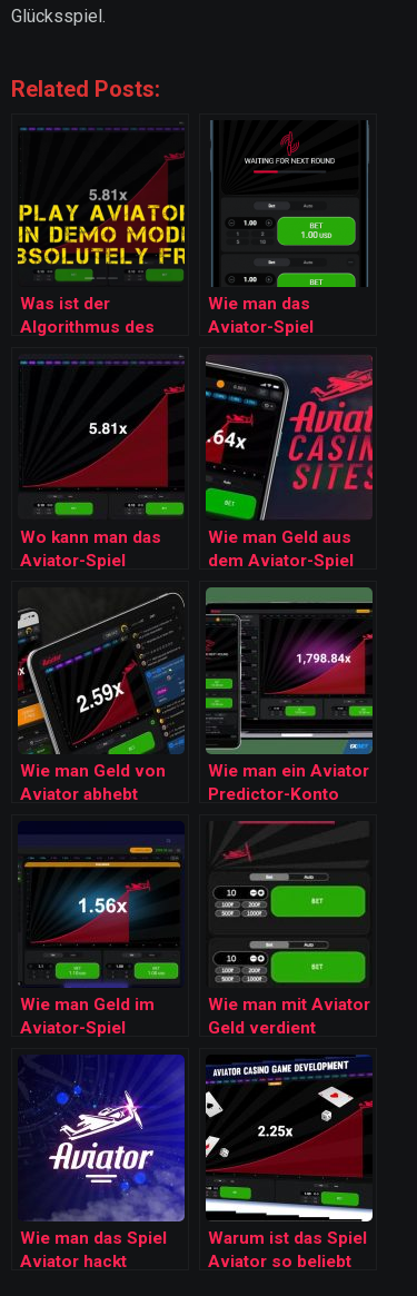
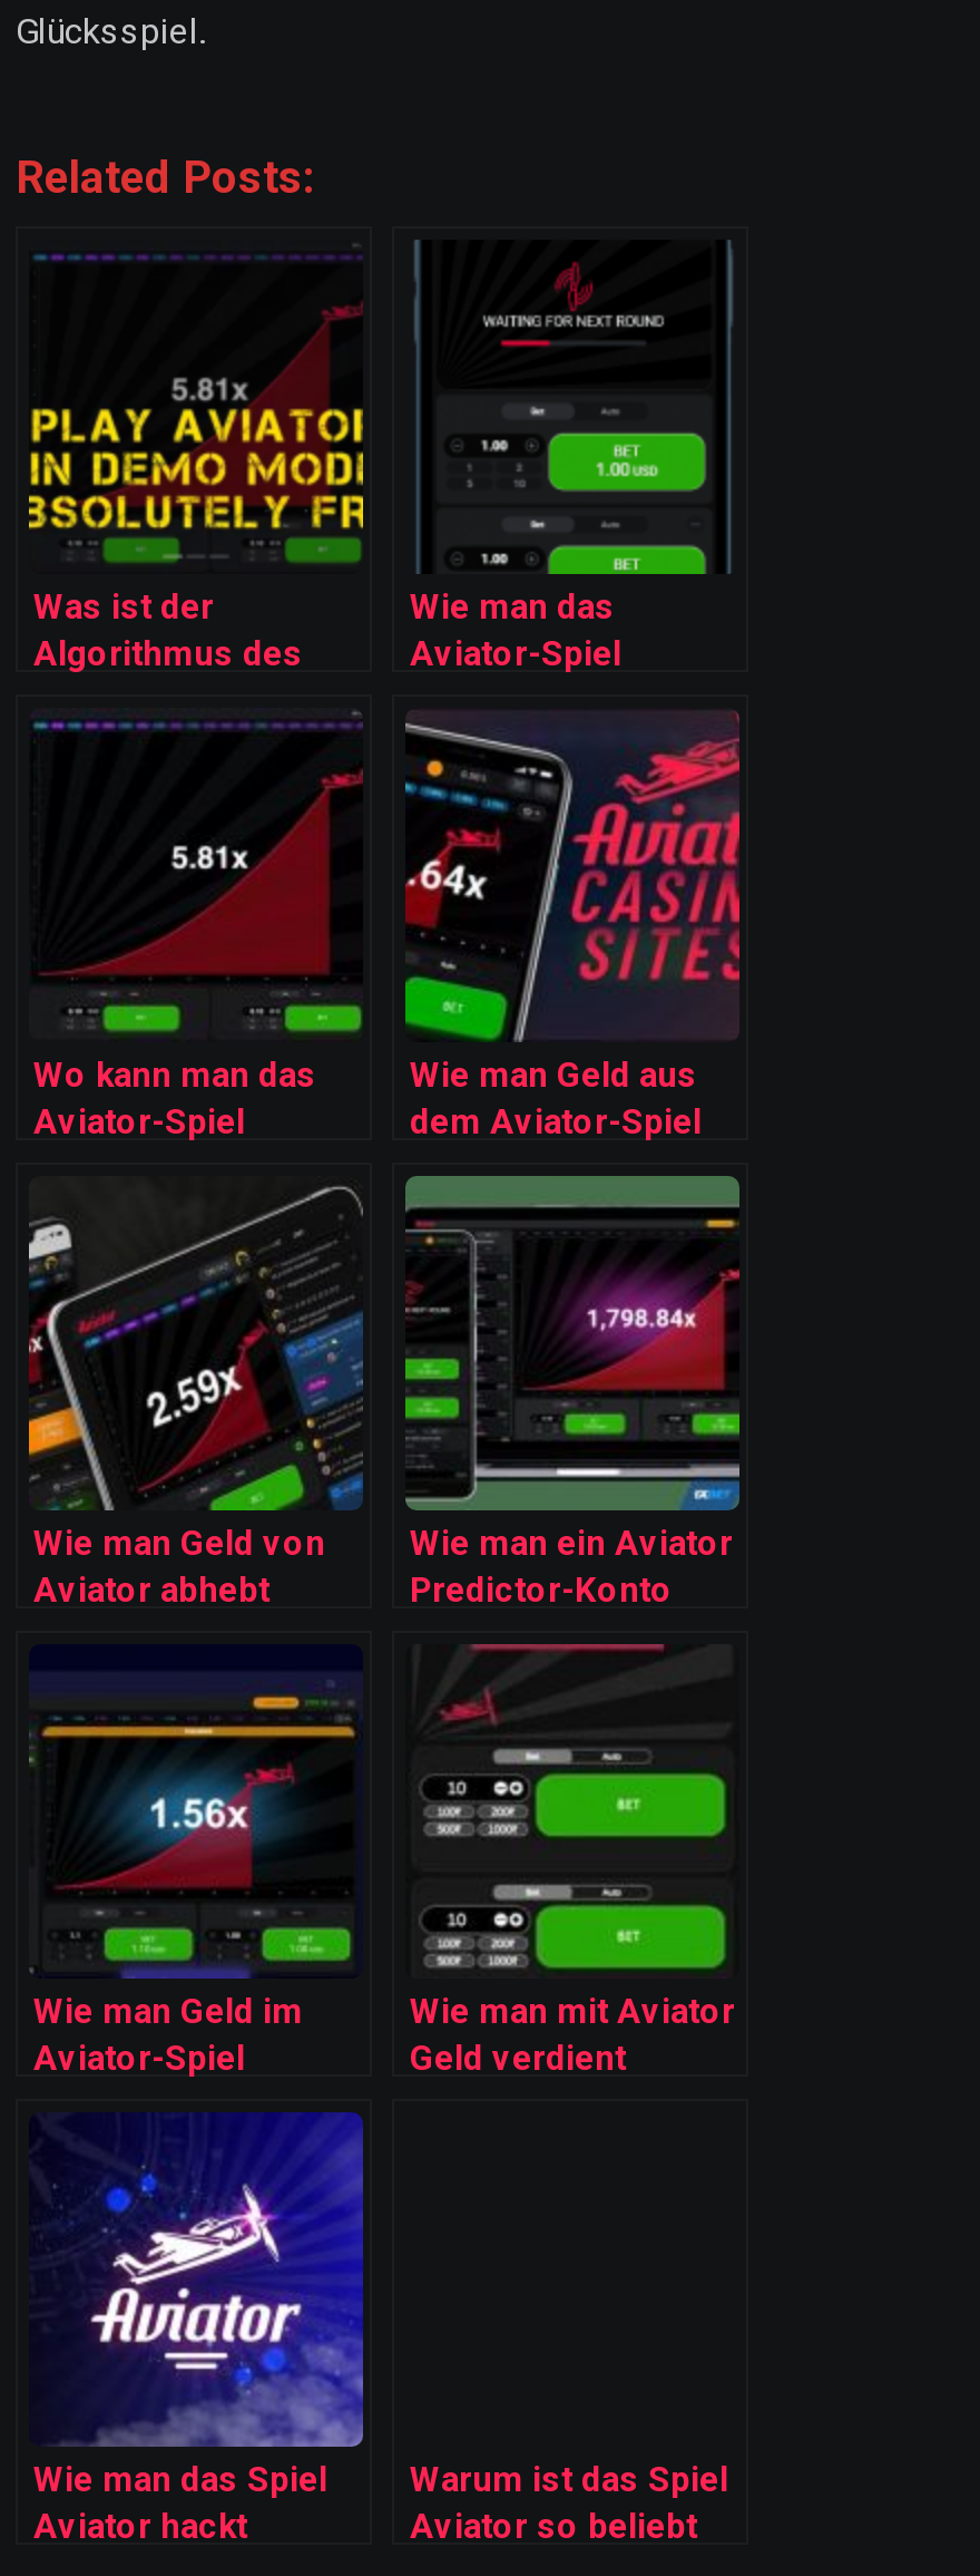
[205,1053,374,1223] [image] -> none

